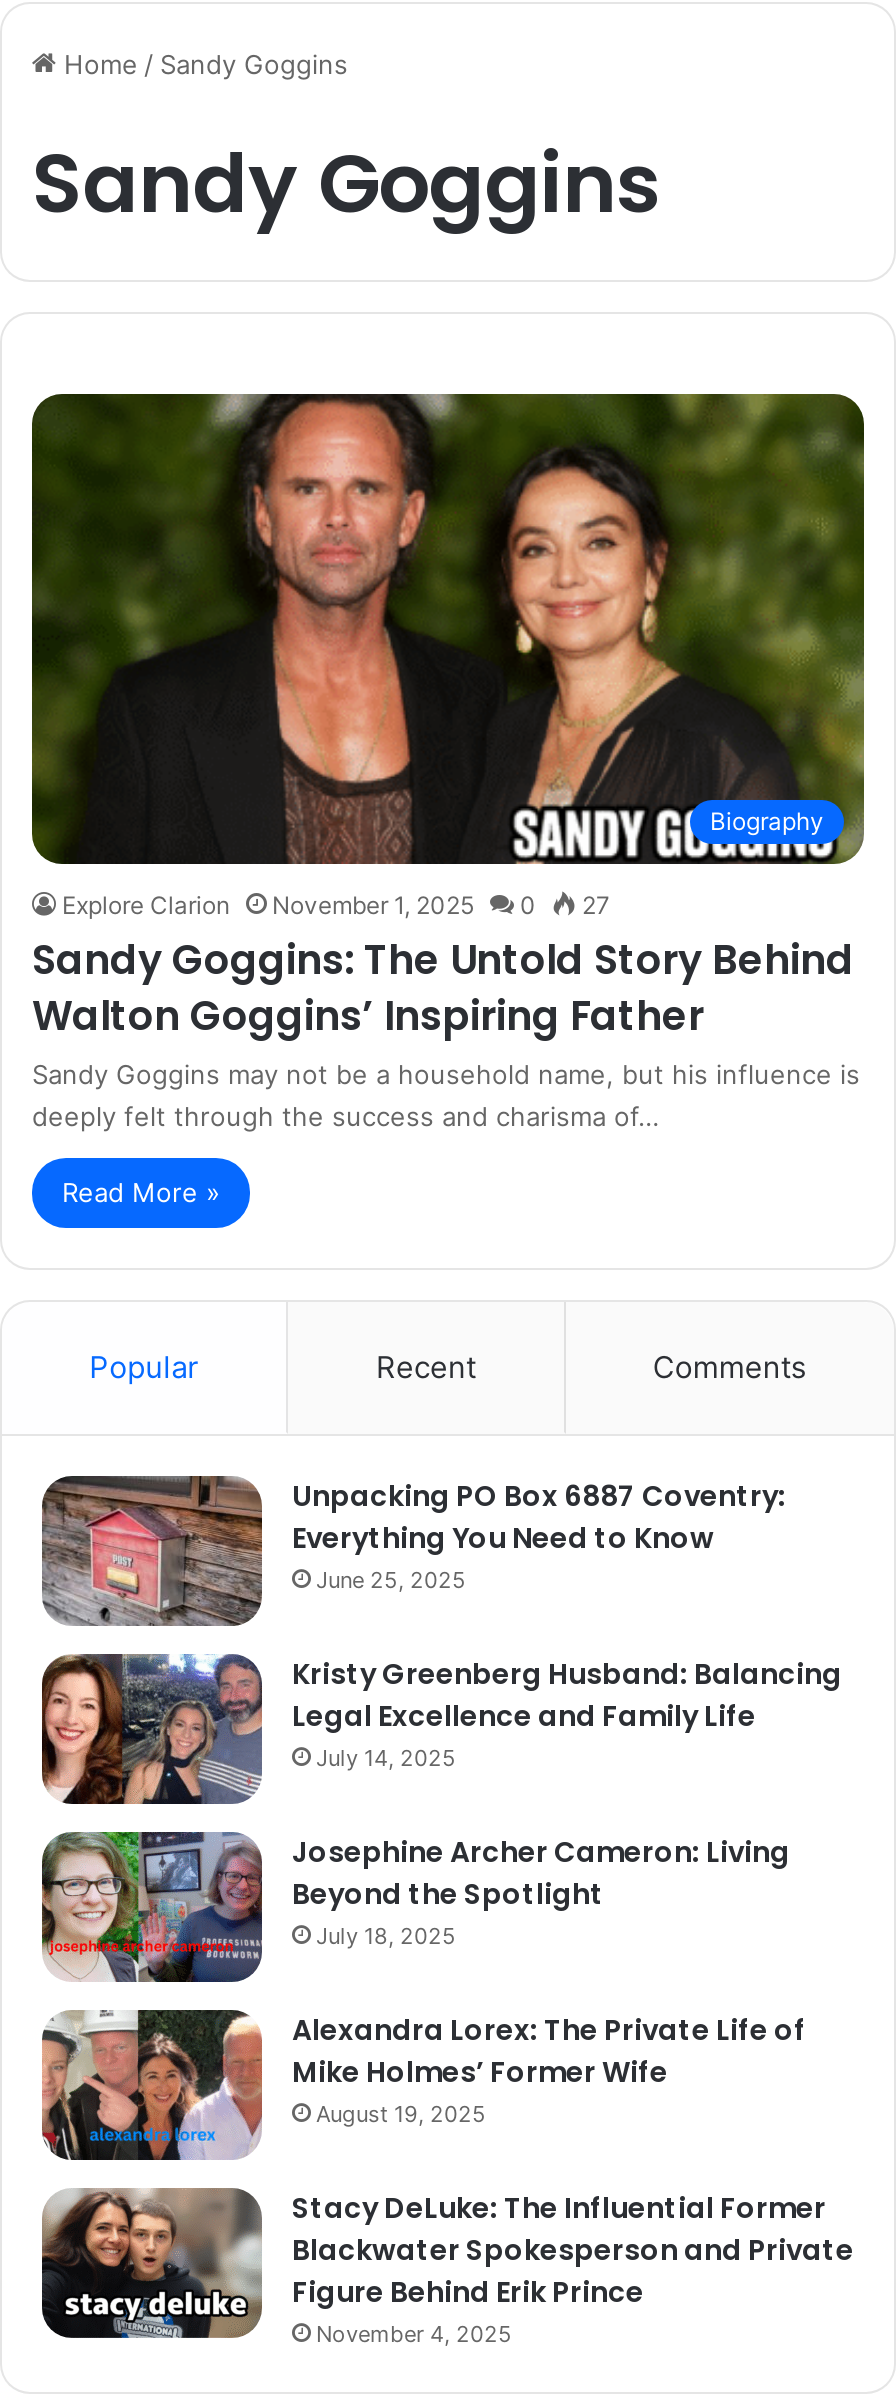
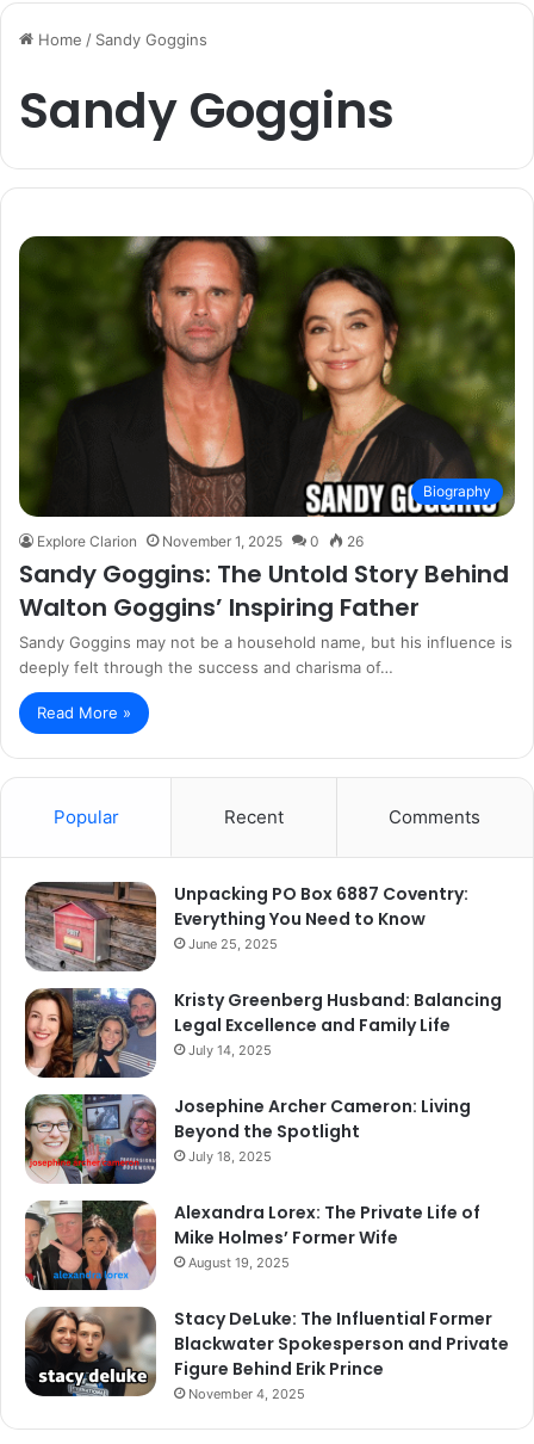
[62,889,610,919] Explore Clarion November 1, 2025 0 27 -> [37,532,364,550] Explore Clarion November 1, 2025 0 26

